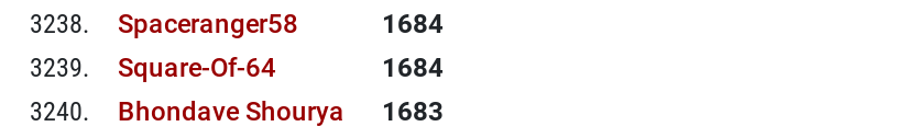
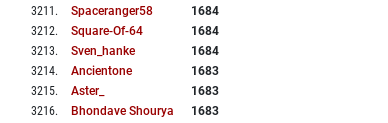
[30,9,298,40] 3238. Spaceranger58 -> [31,4,153,18] 3211. Spaceranger58
[30,53,276,84] 3239. Square-Of-64 -> [31,24,143,38] 3212. Square-Of-64
[30,97,89,127] 3240. -> [31,44,219,118] 3213. | Sven_hanke | 1684 | 3214. | Ancientone | 1683 | 3215. | Aster_ | 1683 | 3216.

